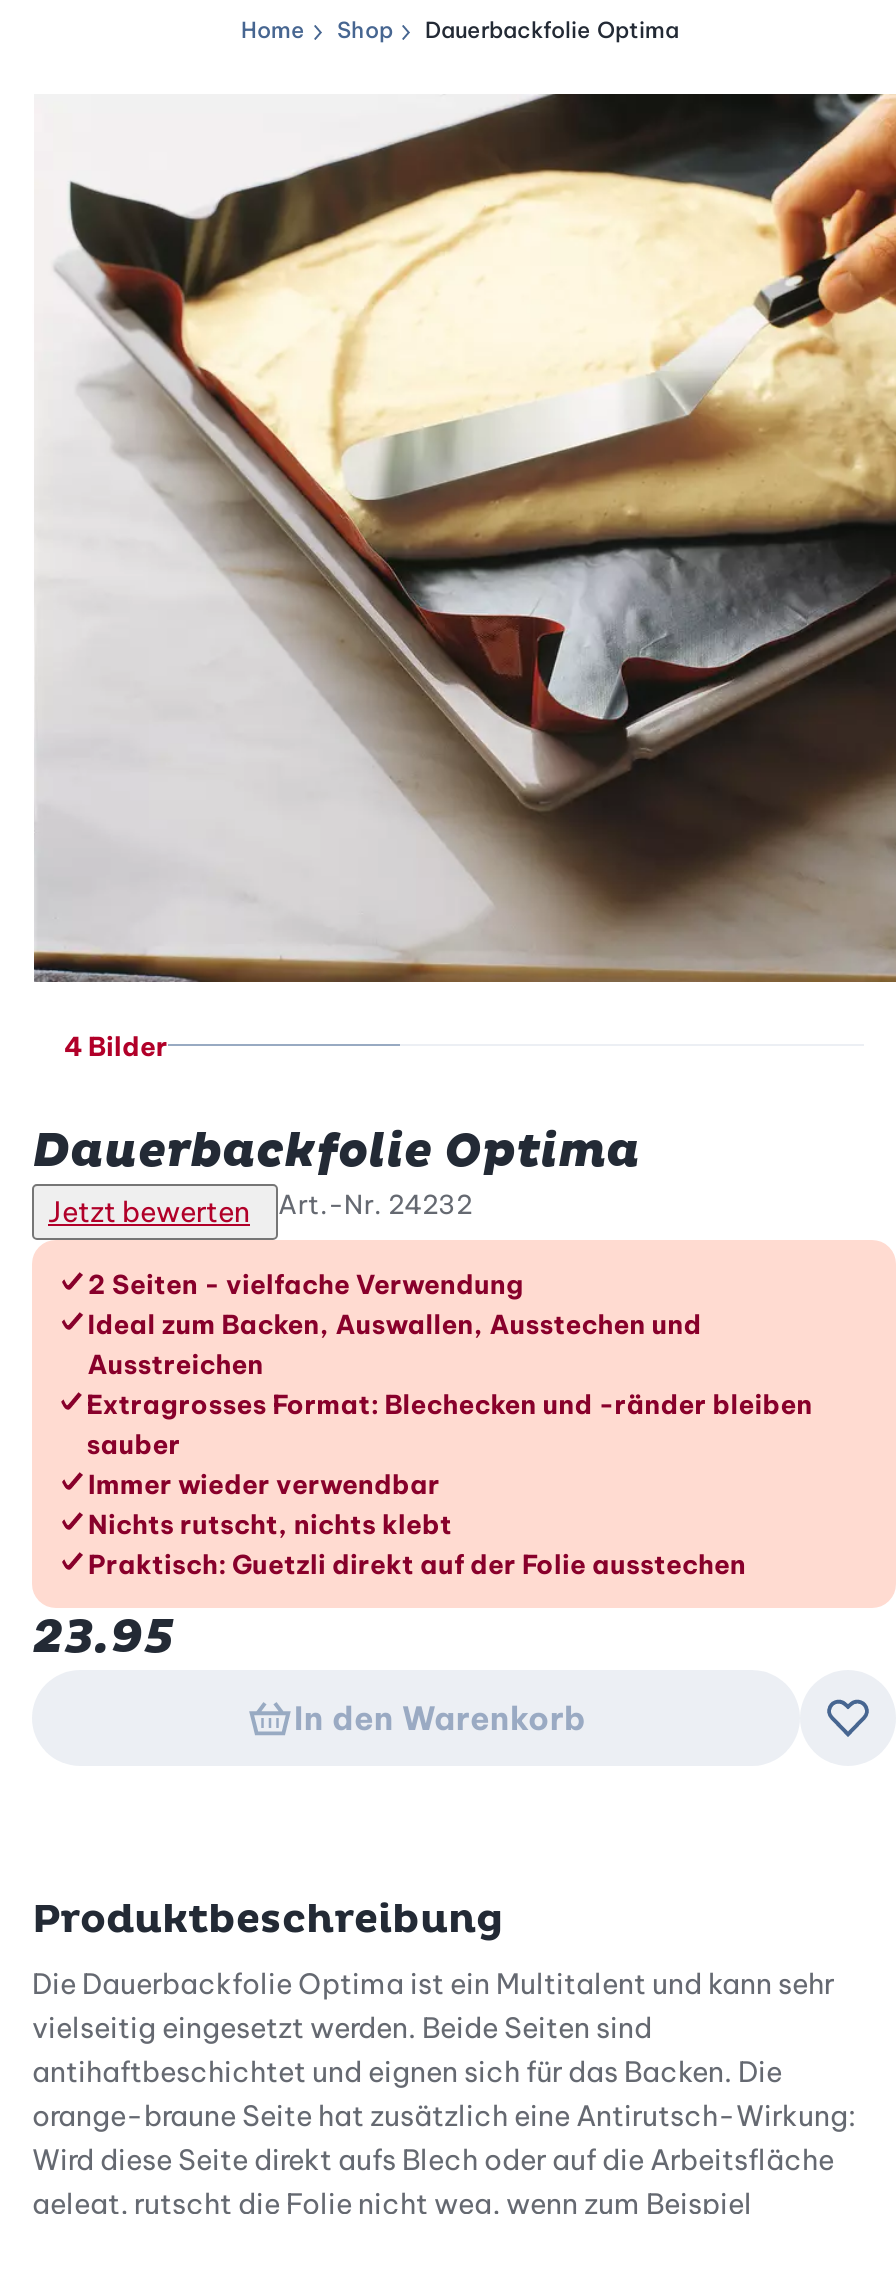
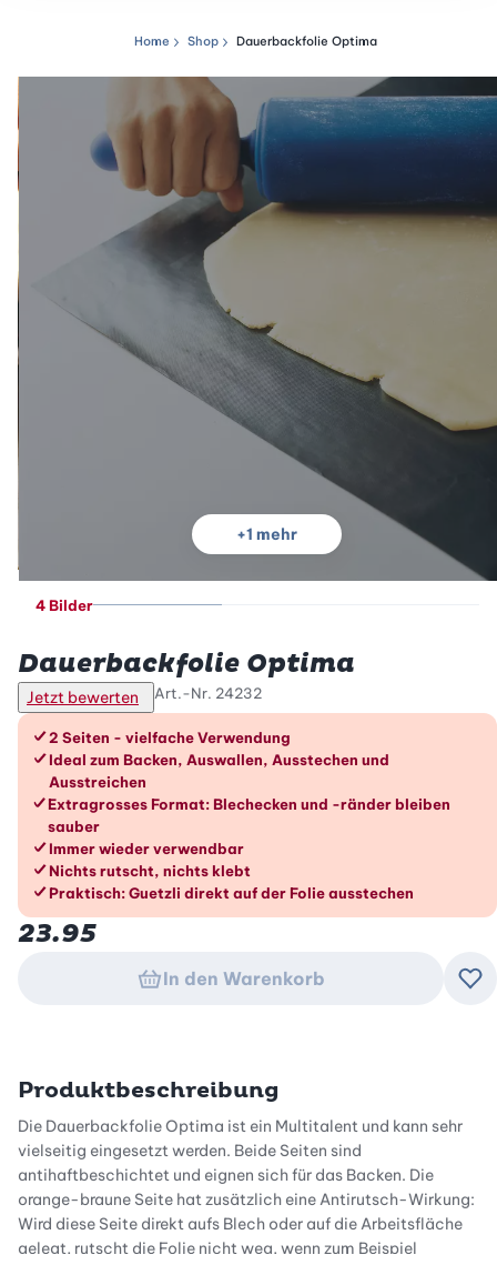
none -> [237,524,298,544] +1 mehr
[32,94,890,1002] [image] -> [17,76,494,582] [image]

